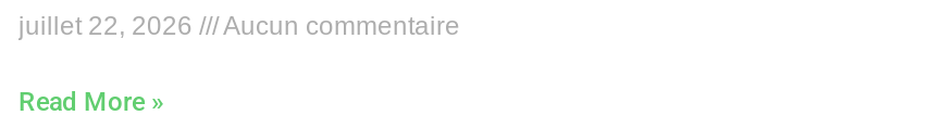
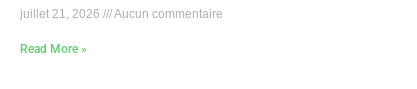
[18,11,460,41] juillet 22, 2026 Aucun commentaire -> [20,7,223,21] juillet 21, 2026 Aucun commentaire

